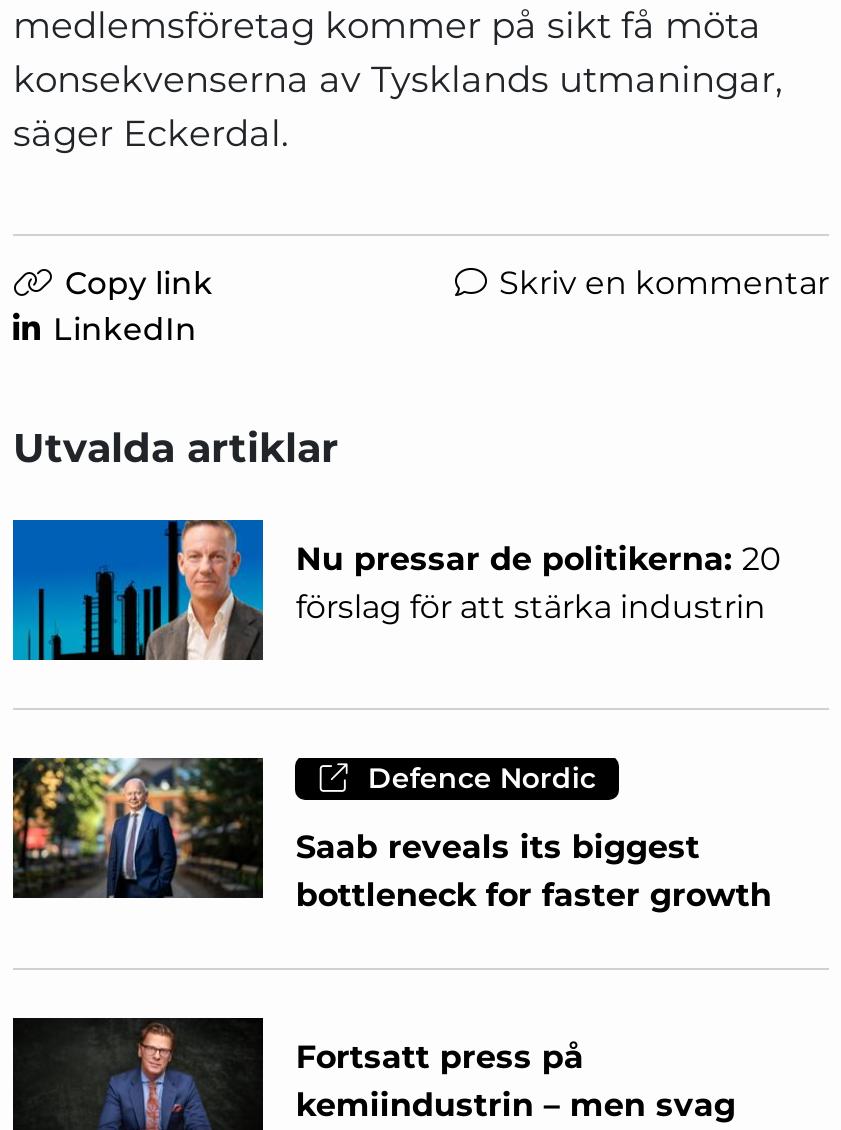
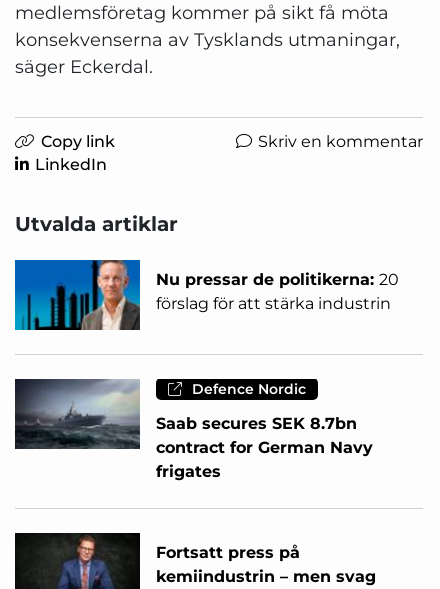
[11,756,772,915] [image] | Saab reveals its biggest | bottleneck for faster growth -> [15,378,373,481] [image] | Saab secures SEK 8.7bn | contract for German Navy | frigates

